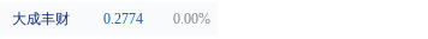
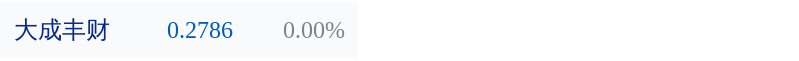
[103,11,210,27] 0.2774 0.00% -> [167,16,345,44] 0.2786 0.00%

